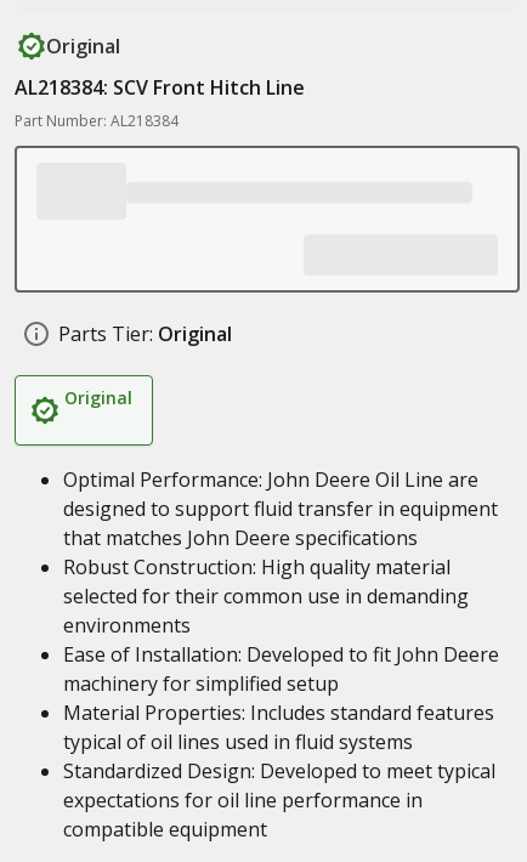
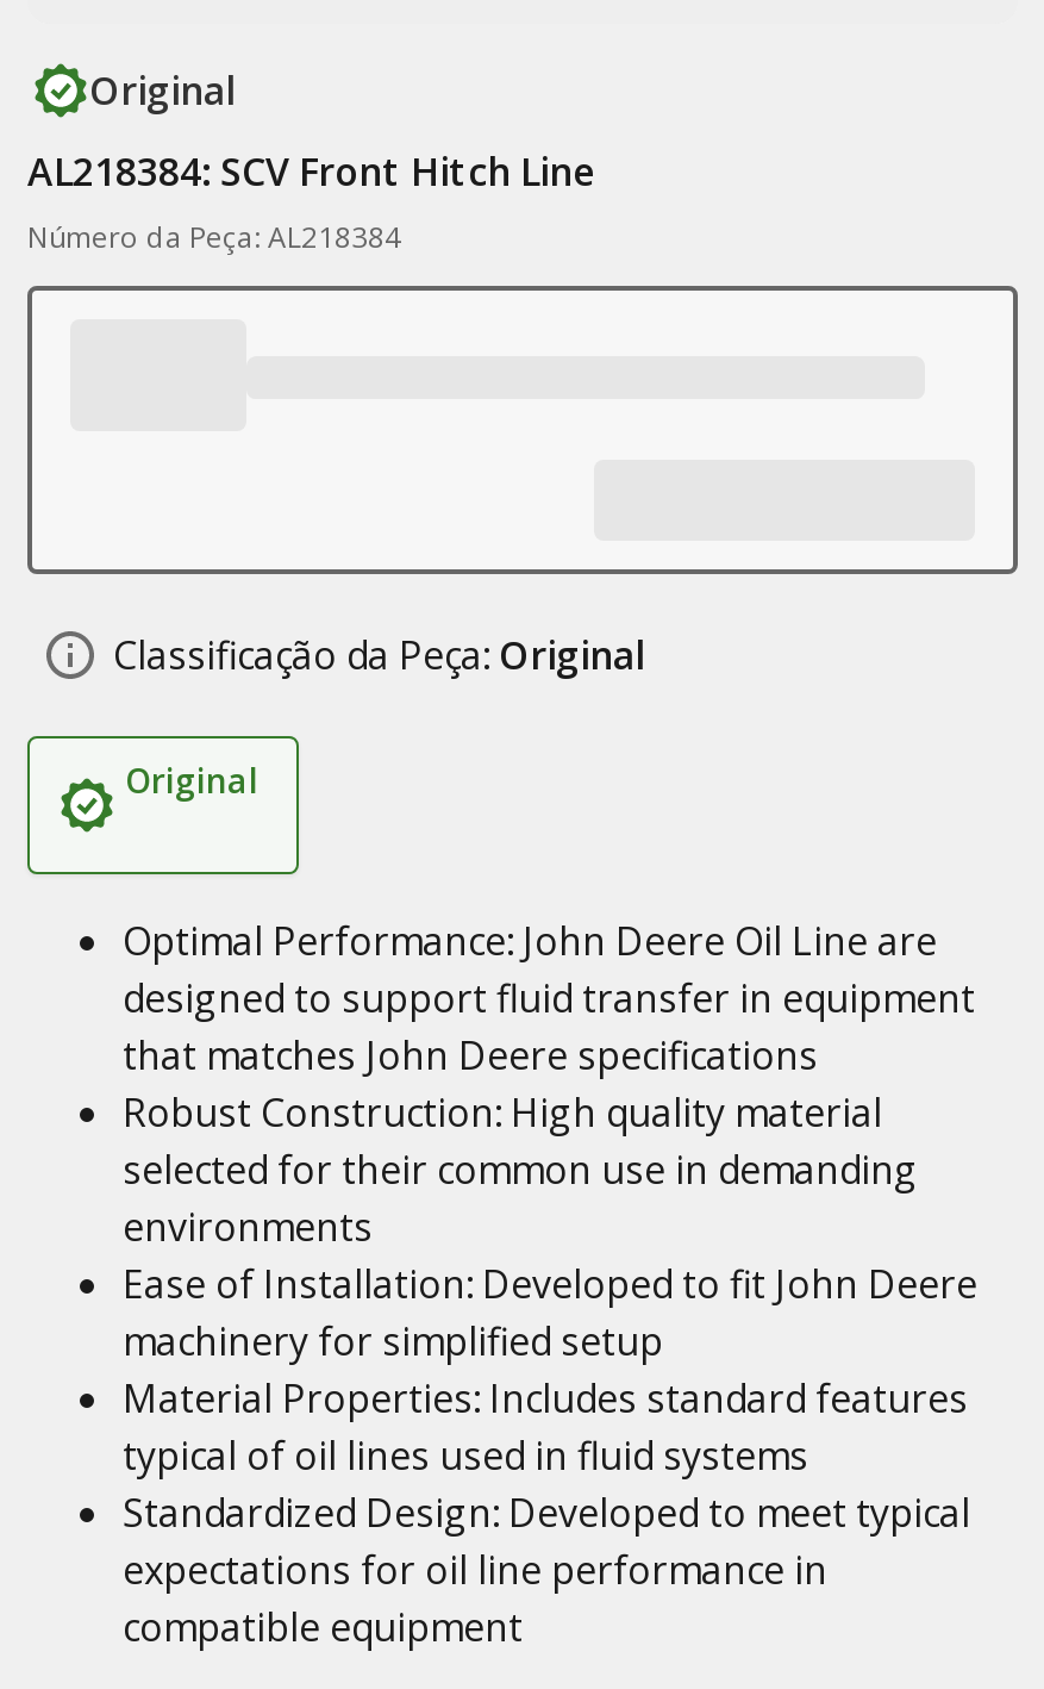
[15,110,178,131] Part Number: AL218384 -> [27,217,401,257] Número da Peça: AL218384
[58,321,232,347] Parts Tier: Original -> [113,629,644,681] Classificação da Peça: Original

